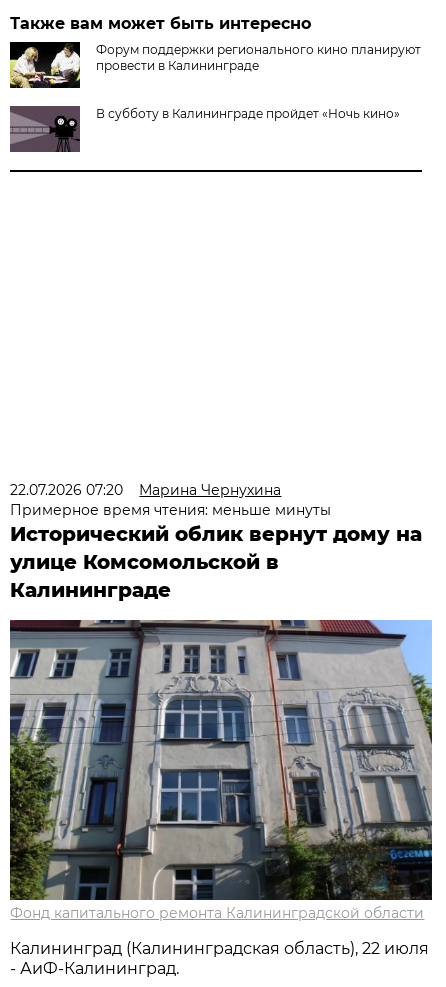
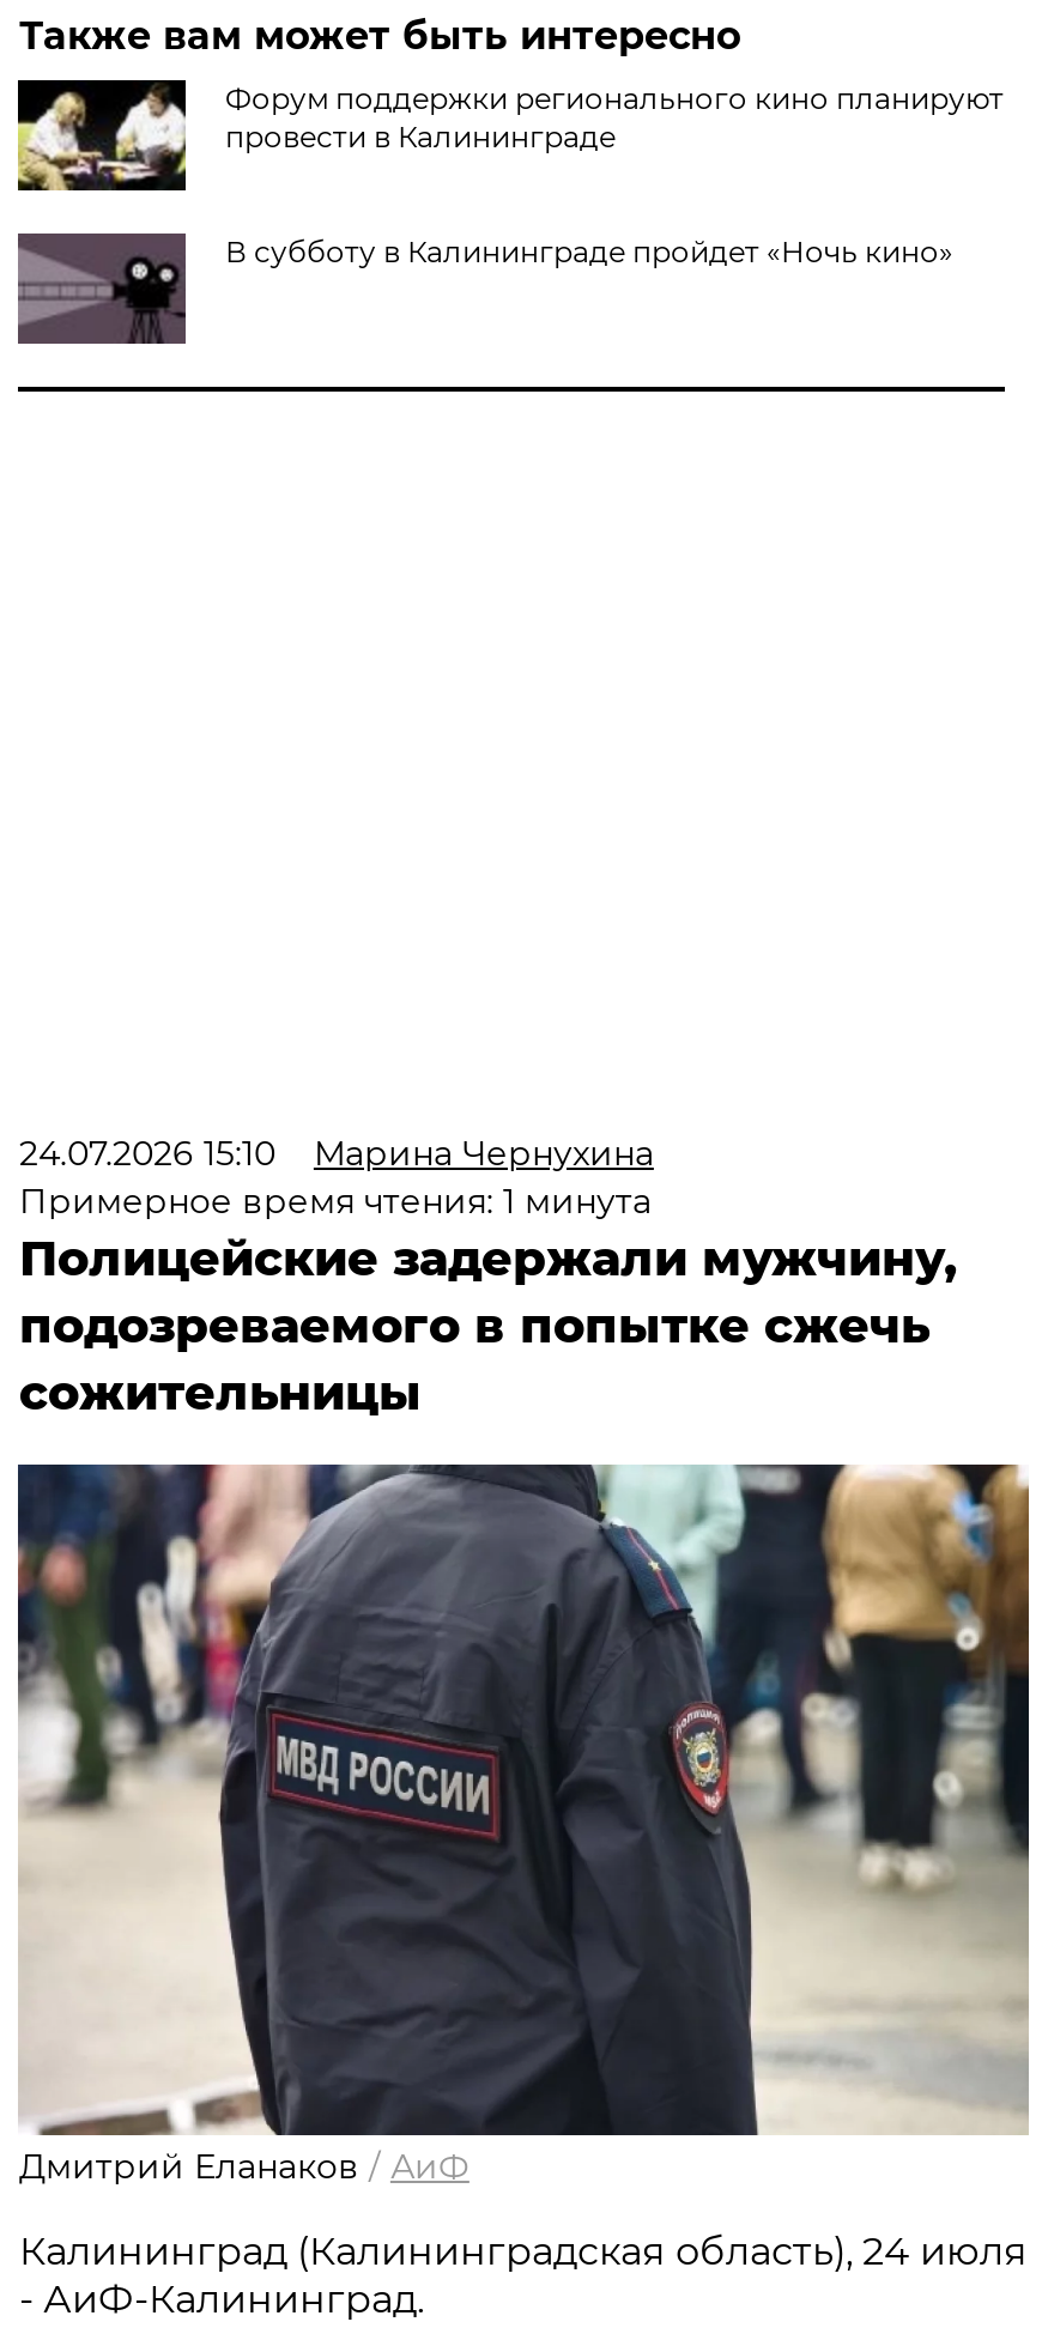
[10,481,281,499] 22.07.2026 07:20 Марина Чернухина -> [19,1132,654,1175] 24.07.2026 15:10 Марина Чернухина
[10,501,422,602] Примерное время чтения: меньше минуты | Исторический облик вернут дому на | улице Комсомольской в | Калининграде -> [19,1180,958,1421] Примерное время чтения: 1 минута | Полицейские задержали мужчину, | подозреваемого в попытке сжечь | сожительницы
[9,619,433,922] [image] | Фонд капитального ремонта Калининградской области -> [16,1462,1031,2188] [image] | Дмитрий Еланаков / АиФ
[10,939,429,958] Калининград (Калининградская область), 22 июля -> [19,2229,1027,2274] Калининград (Калининградская область), 24 июля

